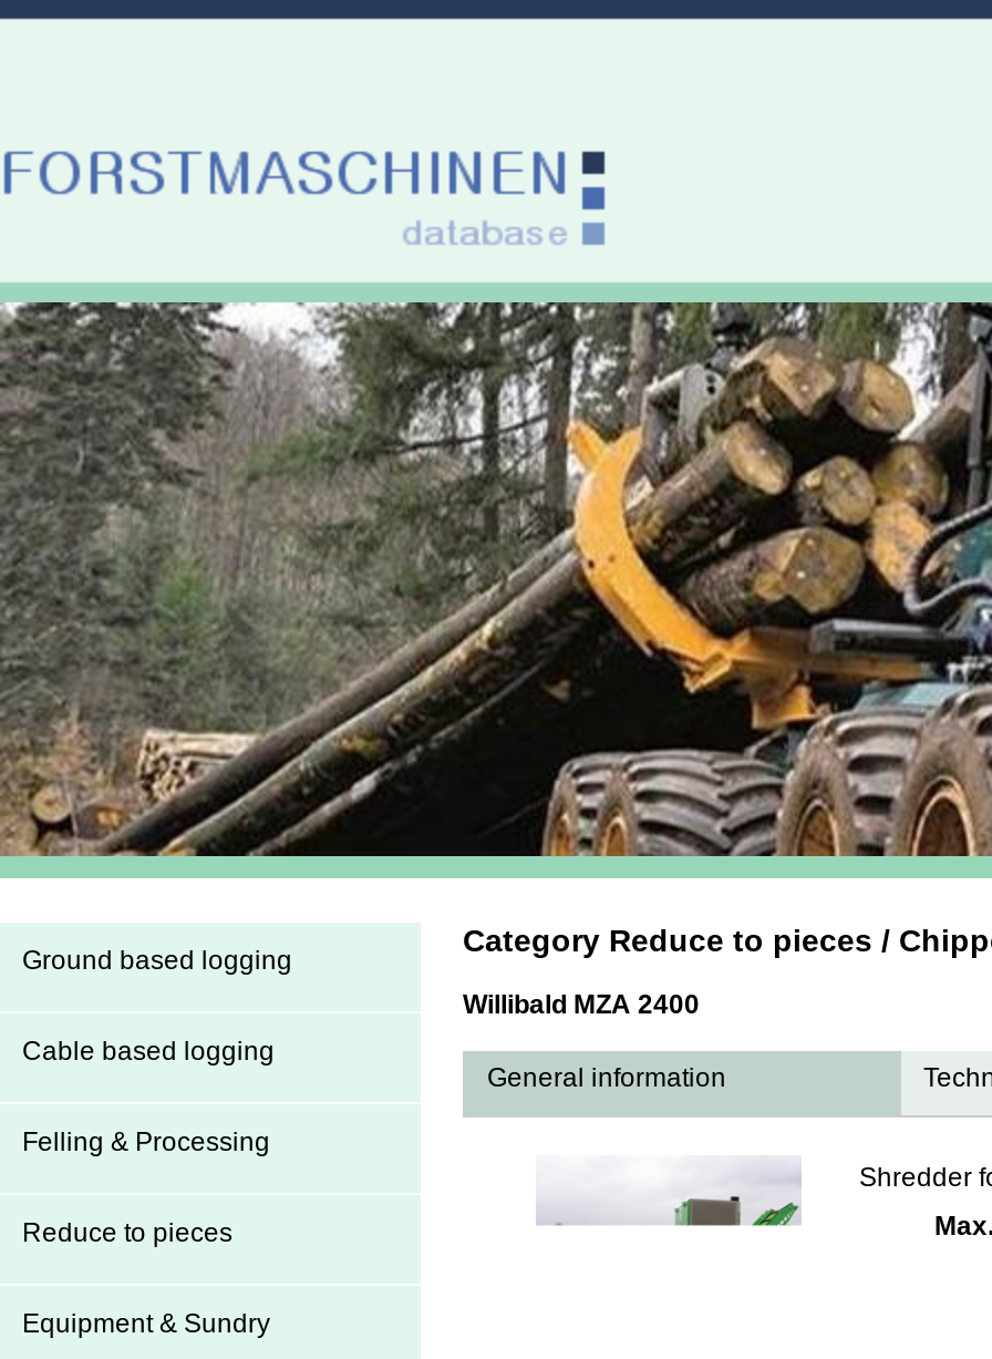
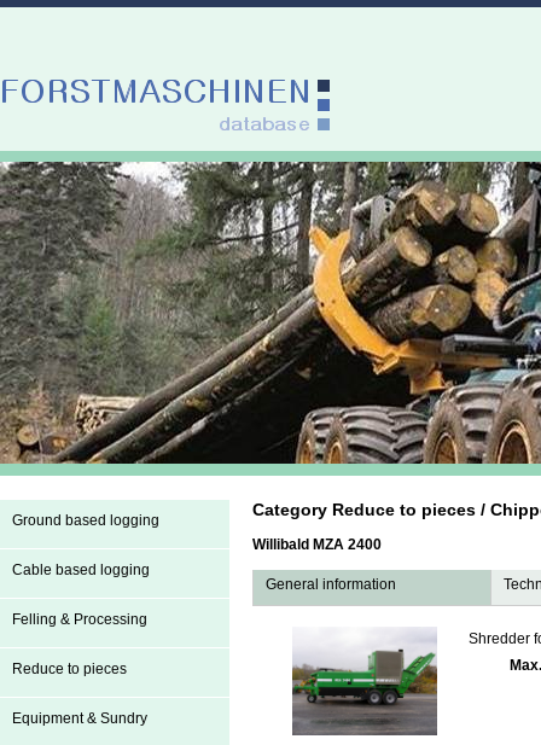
none -> [291,664,438,737] [image]

